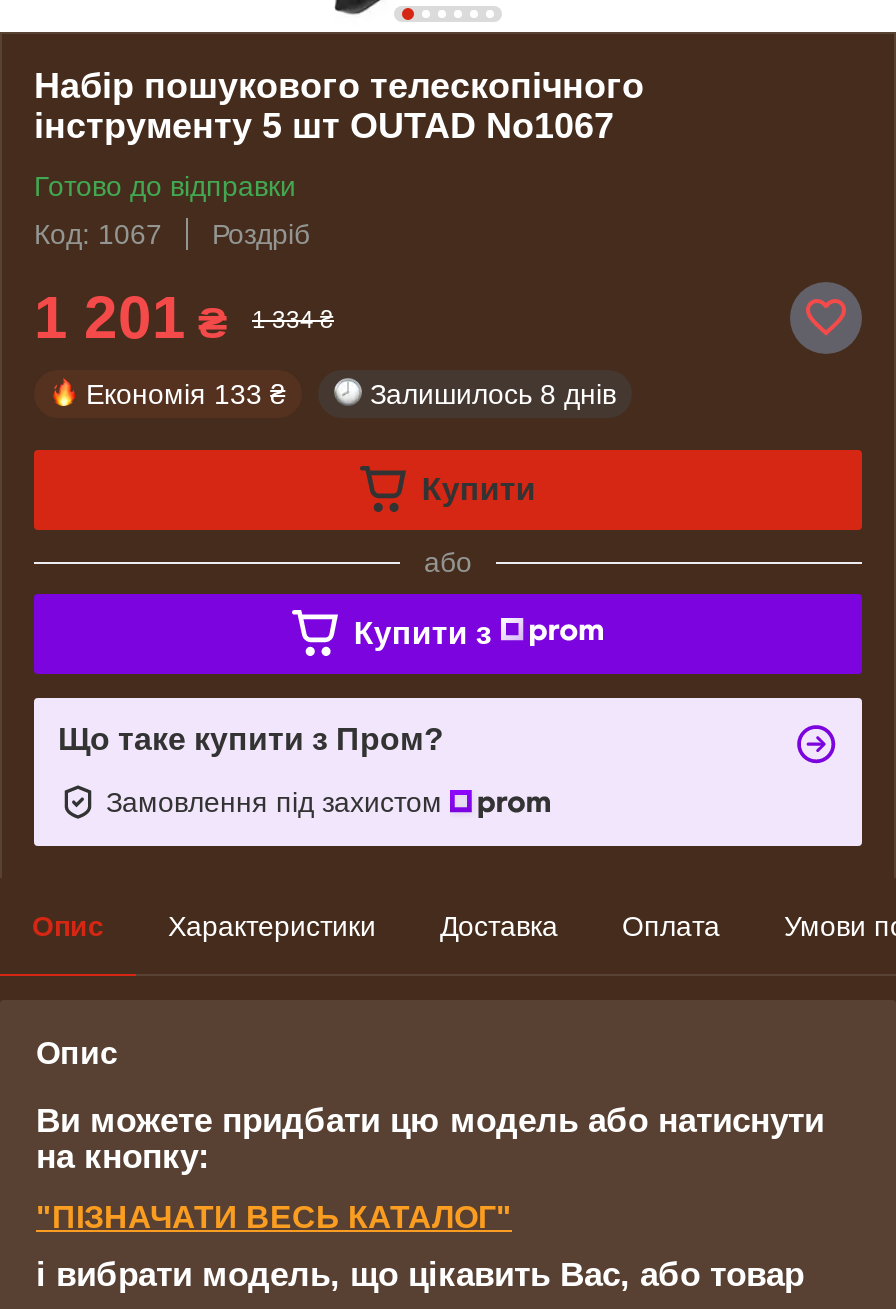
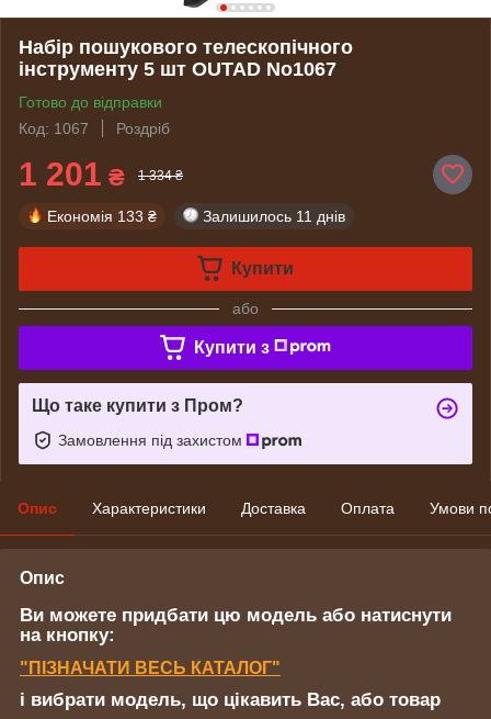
[370,378,616,410] Залишилось 8 днів -> [203,207,345,225] Залишилось 11 днів

